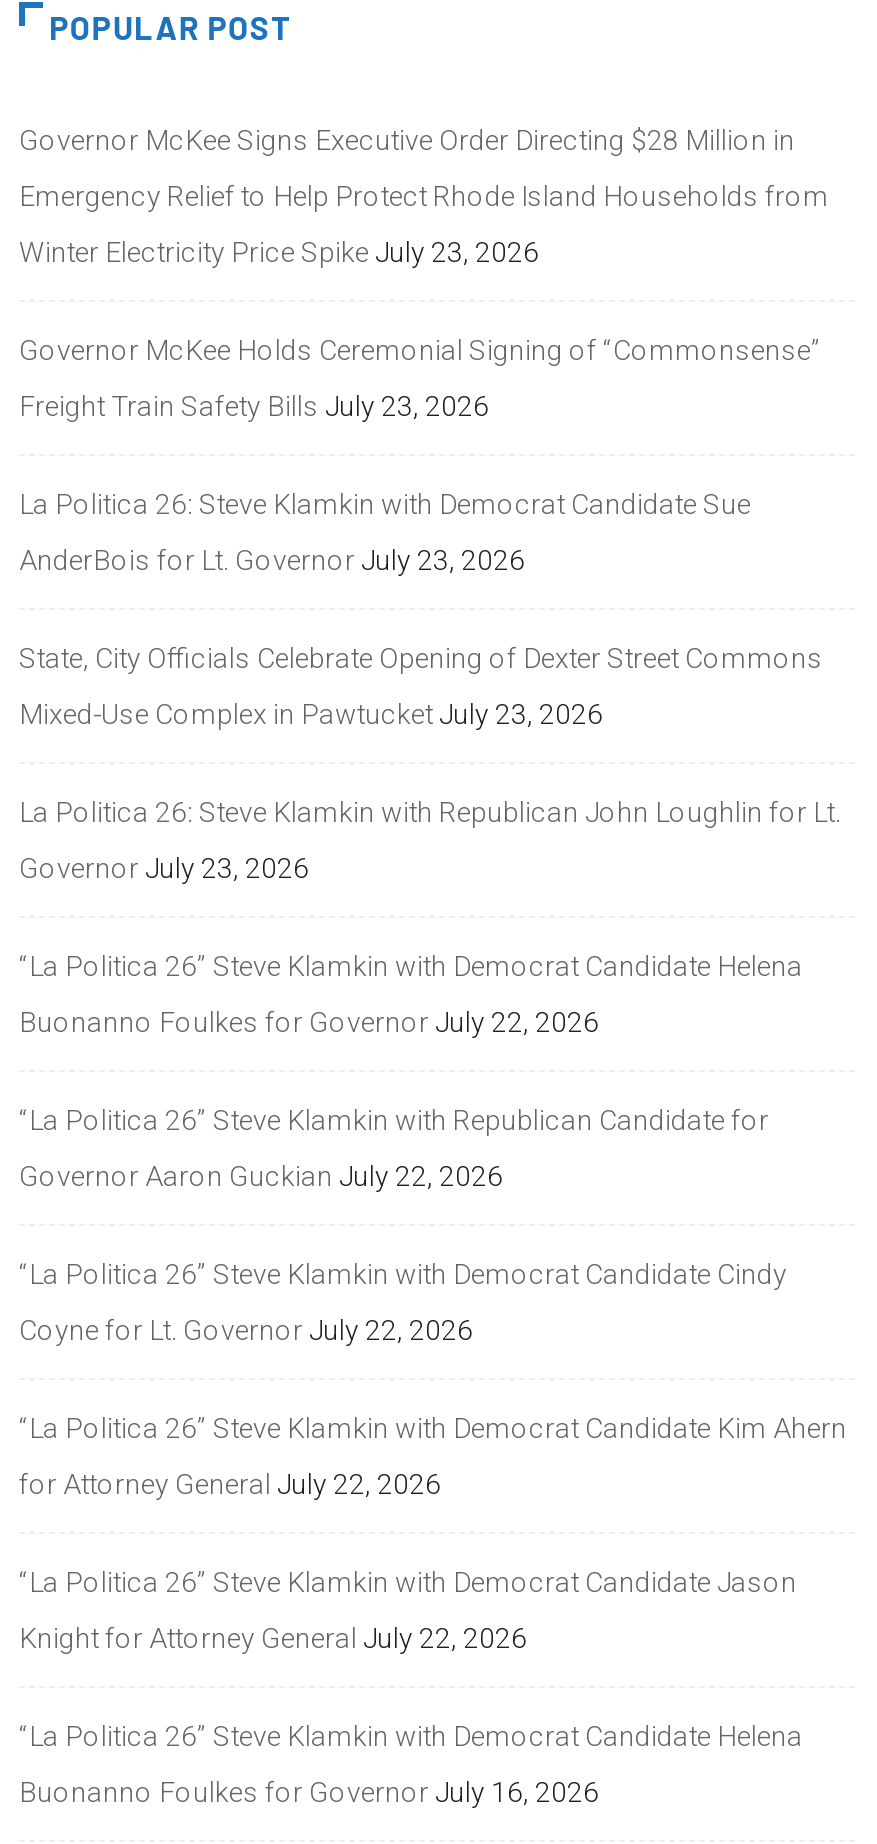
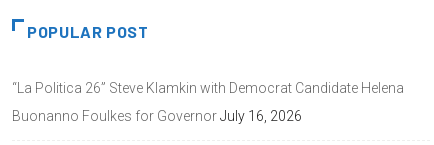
[19,125,847,1655] Governor McKee Signs Executive Order Directing $28 Million in | Emergency Relief to Help Protect Rhode Island Households from | Winter Electricity Price Spike July 23, 2026 | Governor McKee Holds Ceremonial Signing of “Commonsense” | Freight Train Safety Bills July 23, 2026 | La Politica 26: Steve Klamkin with Democrat Candidate Sue | AnderBois for Lt. Governor July 23, 2026 | State, City Officials Celebrate Opening of Dexter Street Commons | Mixed-Use Complex in Pawtucket July 23, 2026 | La Politica 26: Steve Klamkin with Republican John Loughlin for Lt. | Governor July 23, 2026 | “La Politica 26” Steve Klamkin with Democrat Candidate Helena | Buonanno Foulkes for Governor July 22, 2026 | “La Politica 26” Steve Klamkin with Republican Candidate for | Governor Aaron Guckian July 22, 2026 | “La Politica 26” Steve Klamkin with Democrat Candidate Cindy | Coyne for Lt. Governor July 22, 2026 | “La Politica 26” Steve Klamkin with Democrat Candidate Kim Ahern | for Attorney General July 22, 2026 | “La Politica 26” Steve Klamkin with Democrat Candidate Jason | Knight for Attorney General July 22, 2026 -> none

